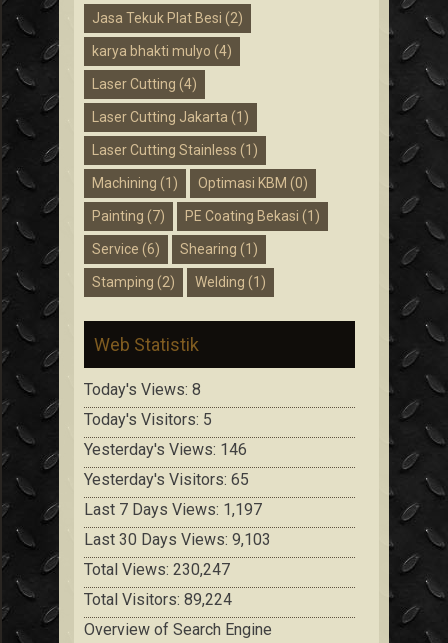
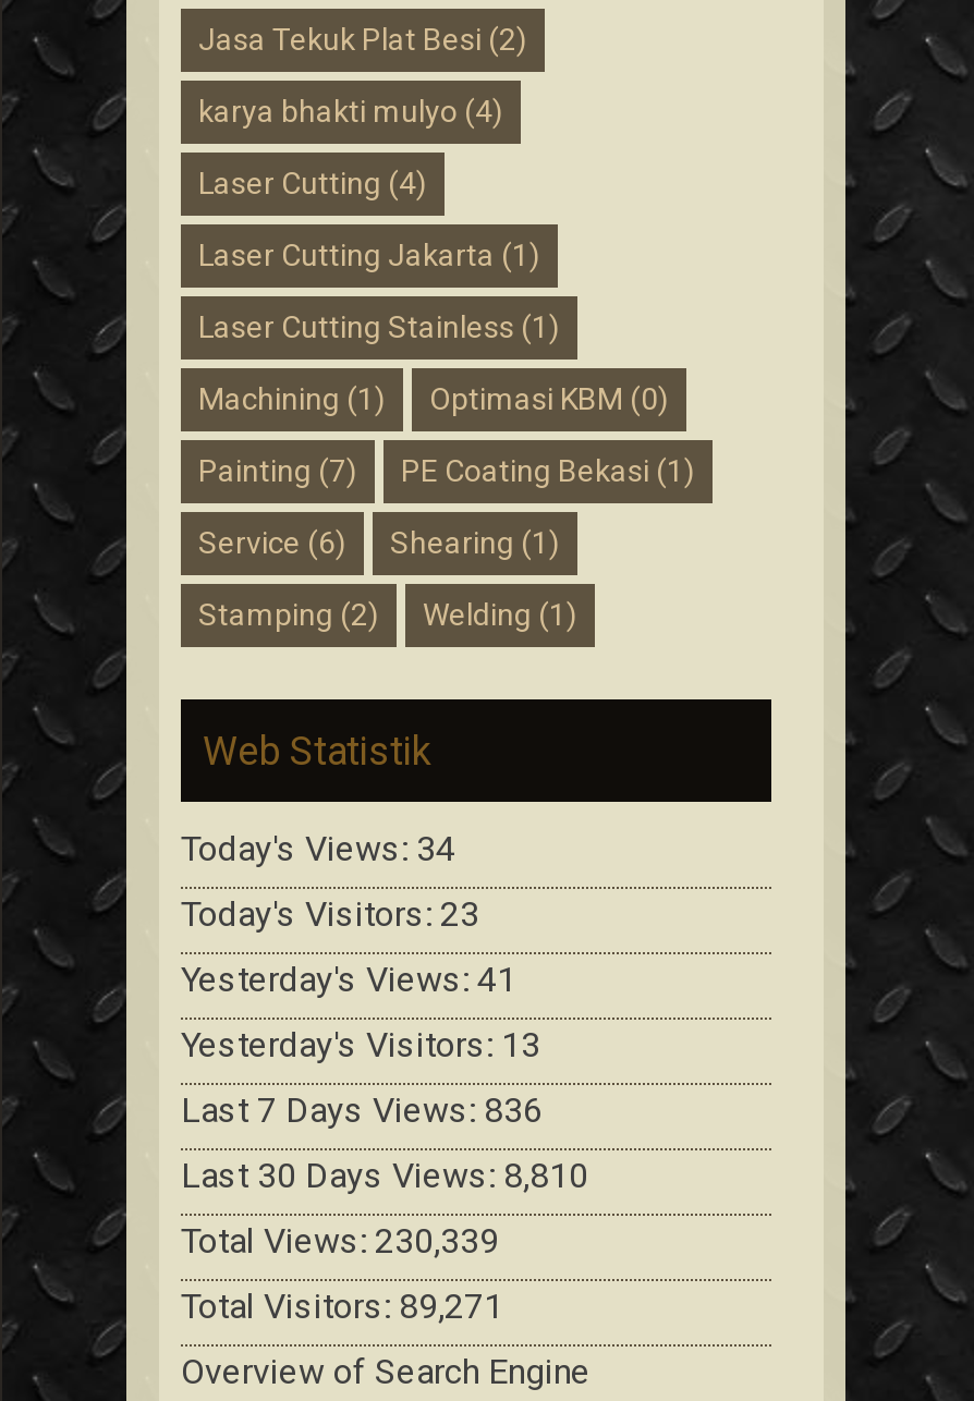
[84,380,201,399] Today's Views: 8 -> [181,829,455,870] Today's Views: 34
[84,410,212,429] Today's Visitors: 5 -> [181,894,479,936] Today's Visitors: 23
[84,440,247,459] Yesterday's Views: 146 -> [181,960,516,1001] Yesterday's Views: 41
[84,470,249,489] Yesterday's Visitors: 65 -> [181,1025,540,1066] Yesterday's Visitors: 13
[84,500,262,519] Last 7 Days Views: 1,197 -> [181,1090,543,1132] Last 7 Days Views: 836
[84,530,271,549] Last 30 Days Views: 9,103 -> [181,1156,588,1197] Last 30 Days Views: 8,810
[84,560,230,579] Total Views: 230,247 -> [181,1221,499,1262] Total Views: 230,339
[84,590,232,609] Total Visitors: 89,224 -> [181,1286,503,1328] Total Visitors: 89,271

